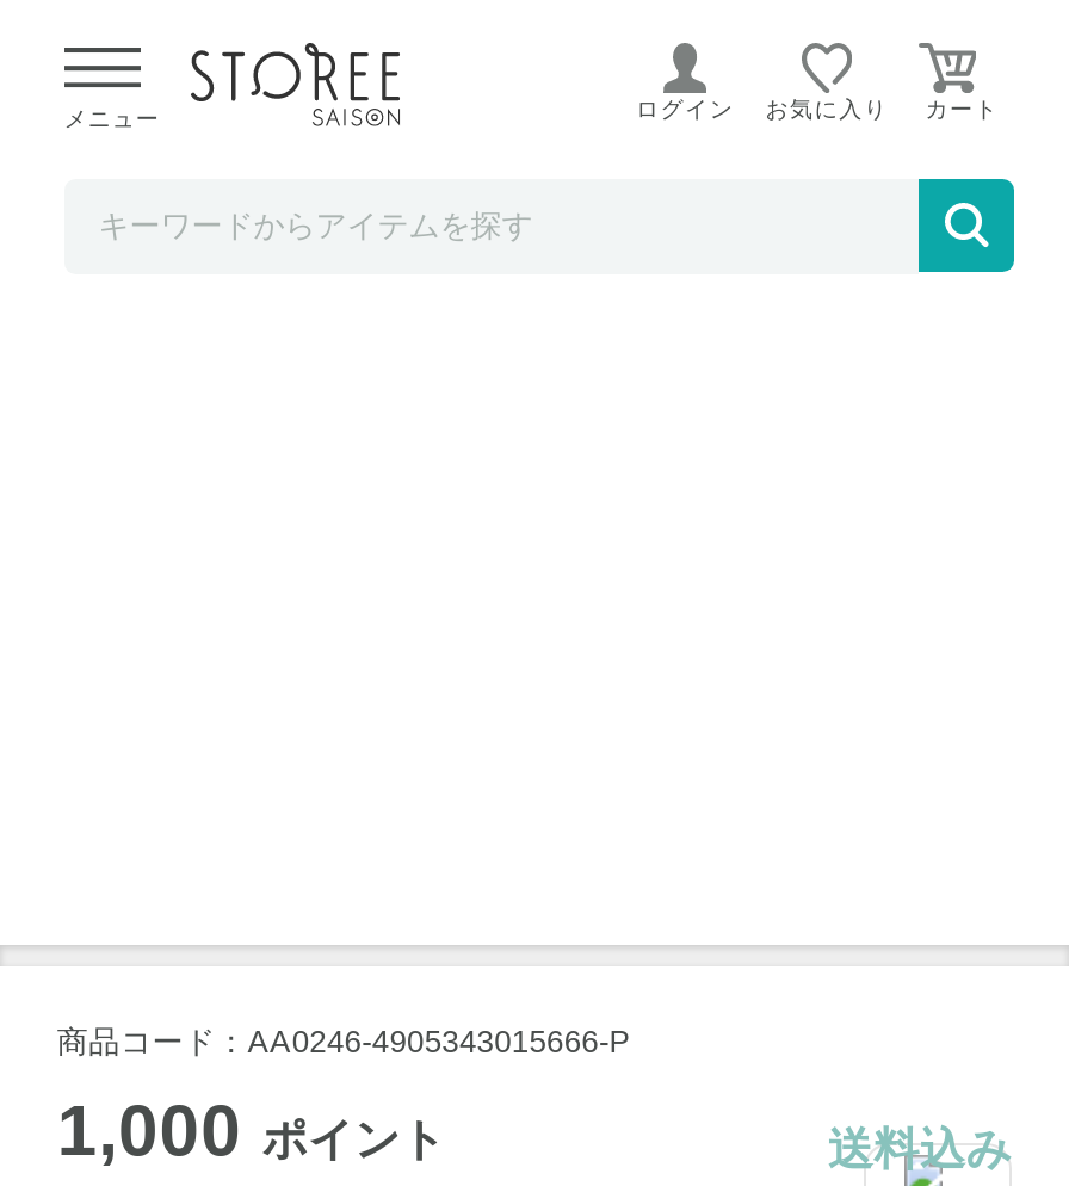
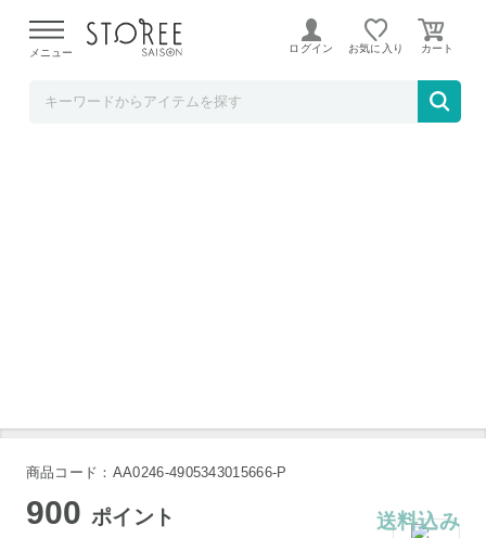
[57,1090,446,1169] 1,000ポイント -> [26,495,175,530] 900ポイント

